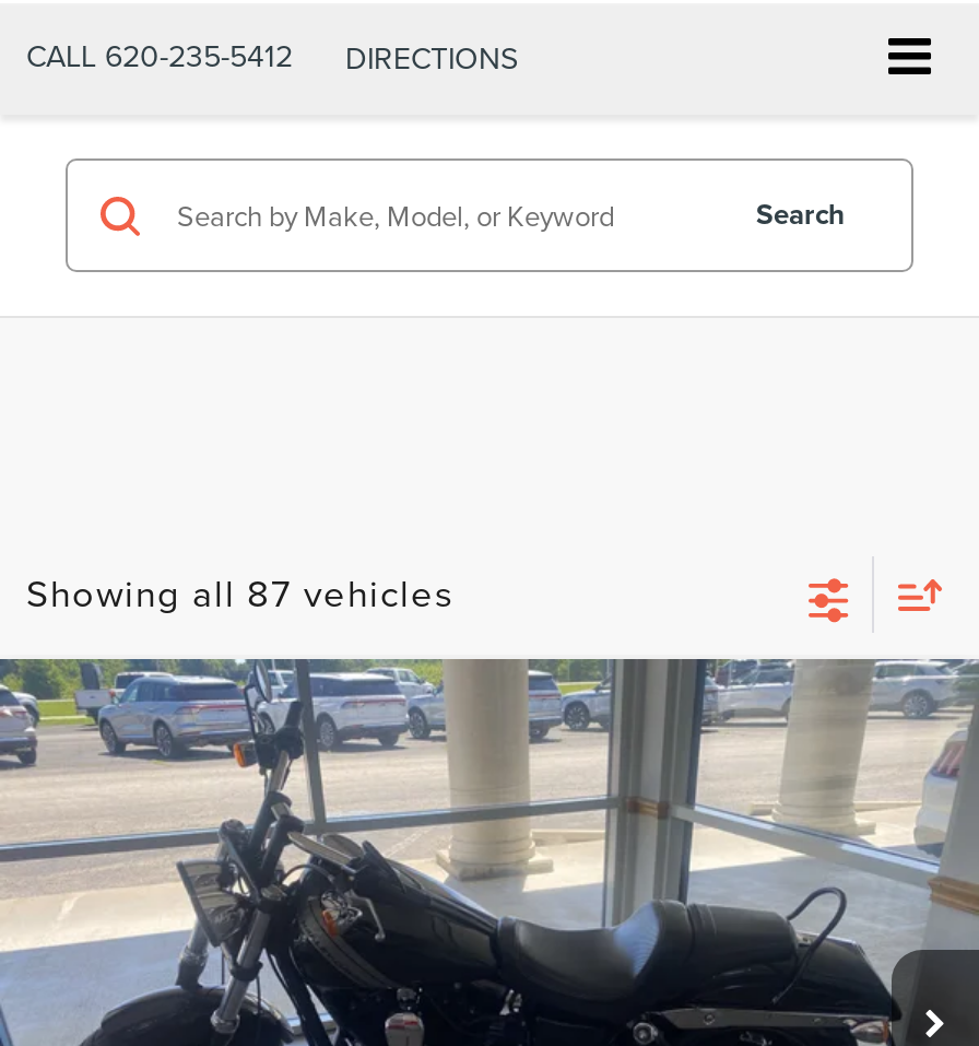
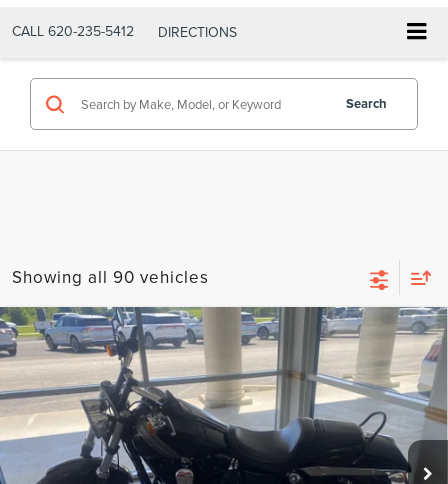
[26,567,455,620] Showing all 87 vehicles -> [12,265,209,289] Showing all 90 vehicles

